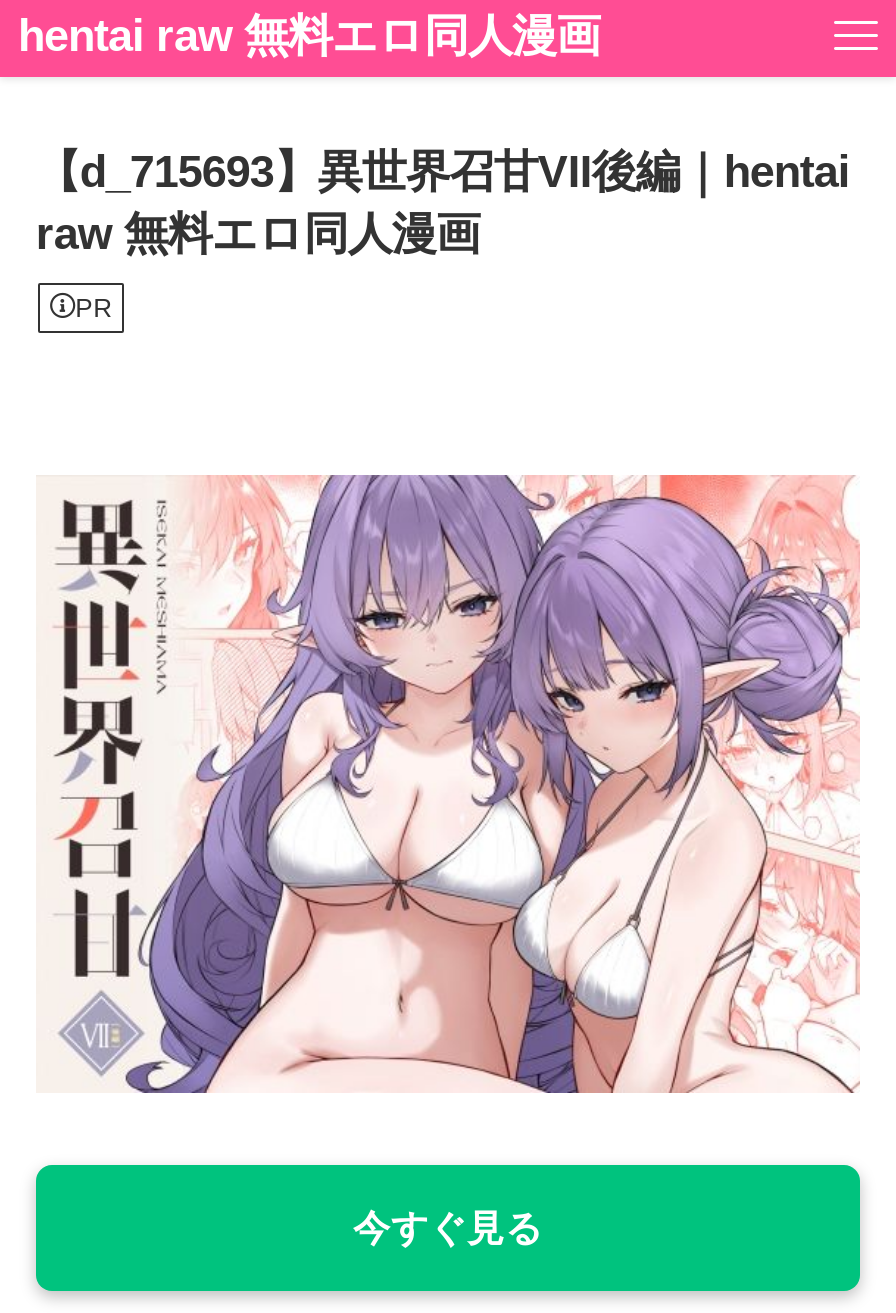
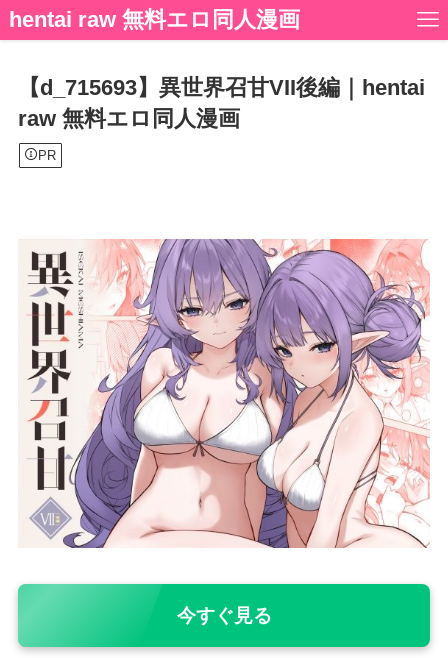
none -> [18,584,152,647] [image]

